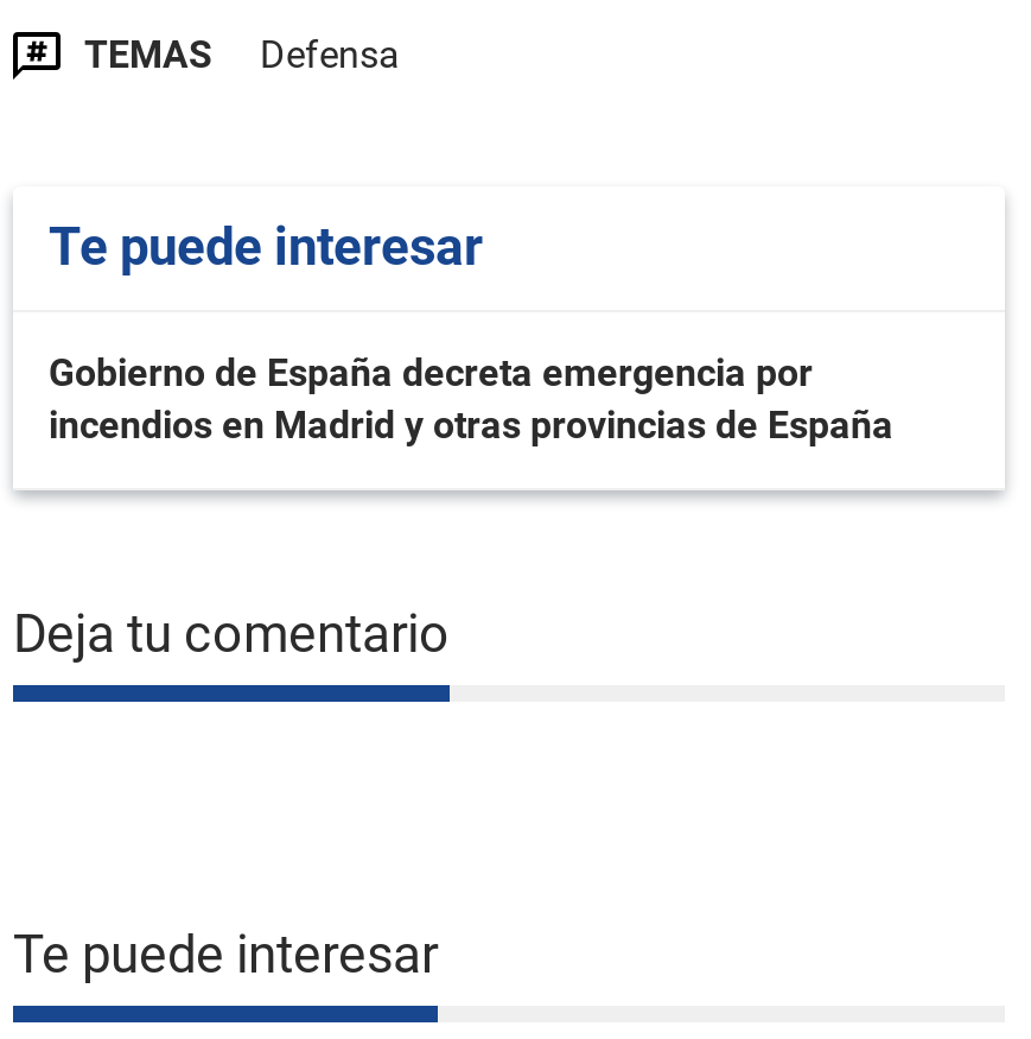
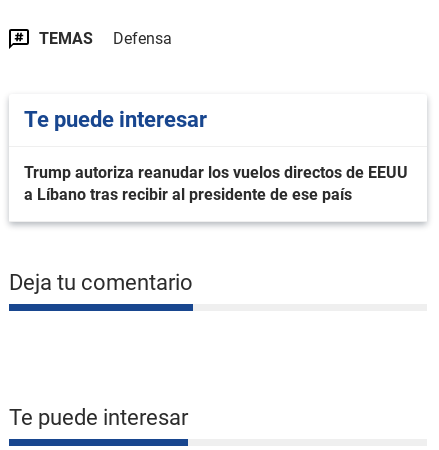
[49,349,893,446] Gobierno de España decreta emergencia por | incendios en Madrid y otras provincias de España -> [24,162,408,203] Trump autoriza reanudar los vuelos directos de EEUU | a Líbano tras recibir al presidente de ese país

